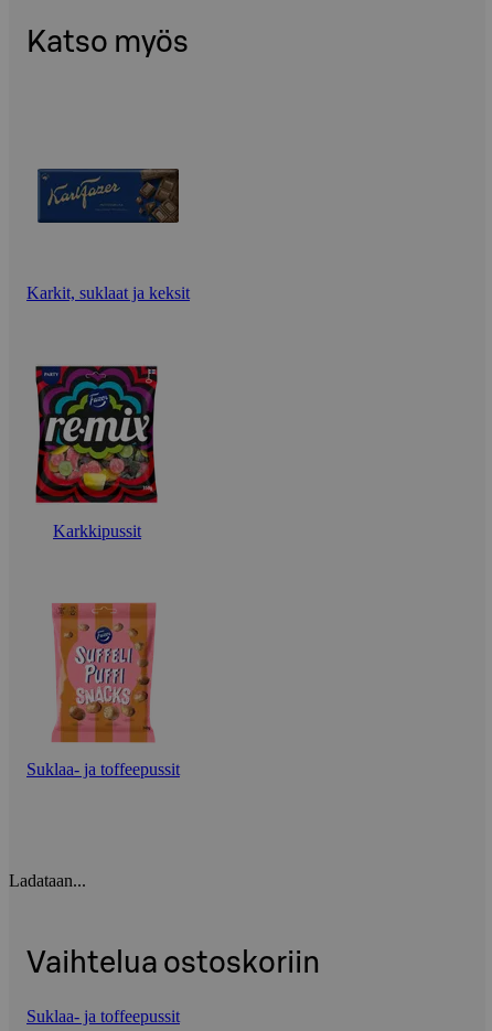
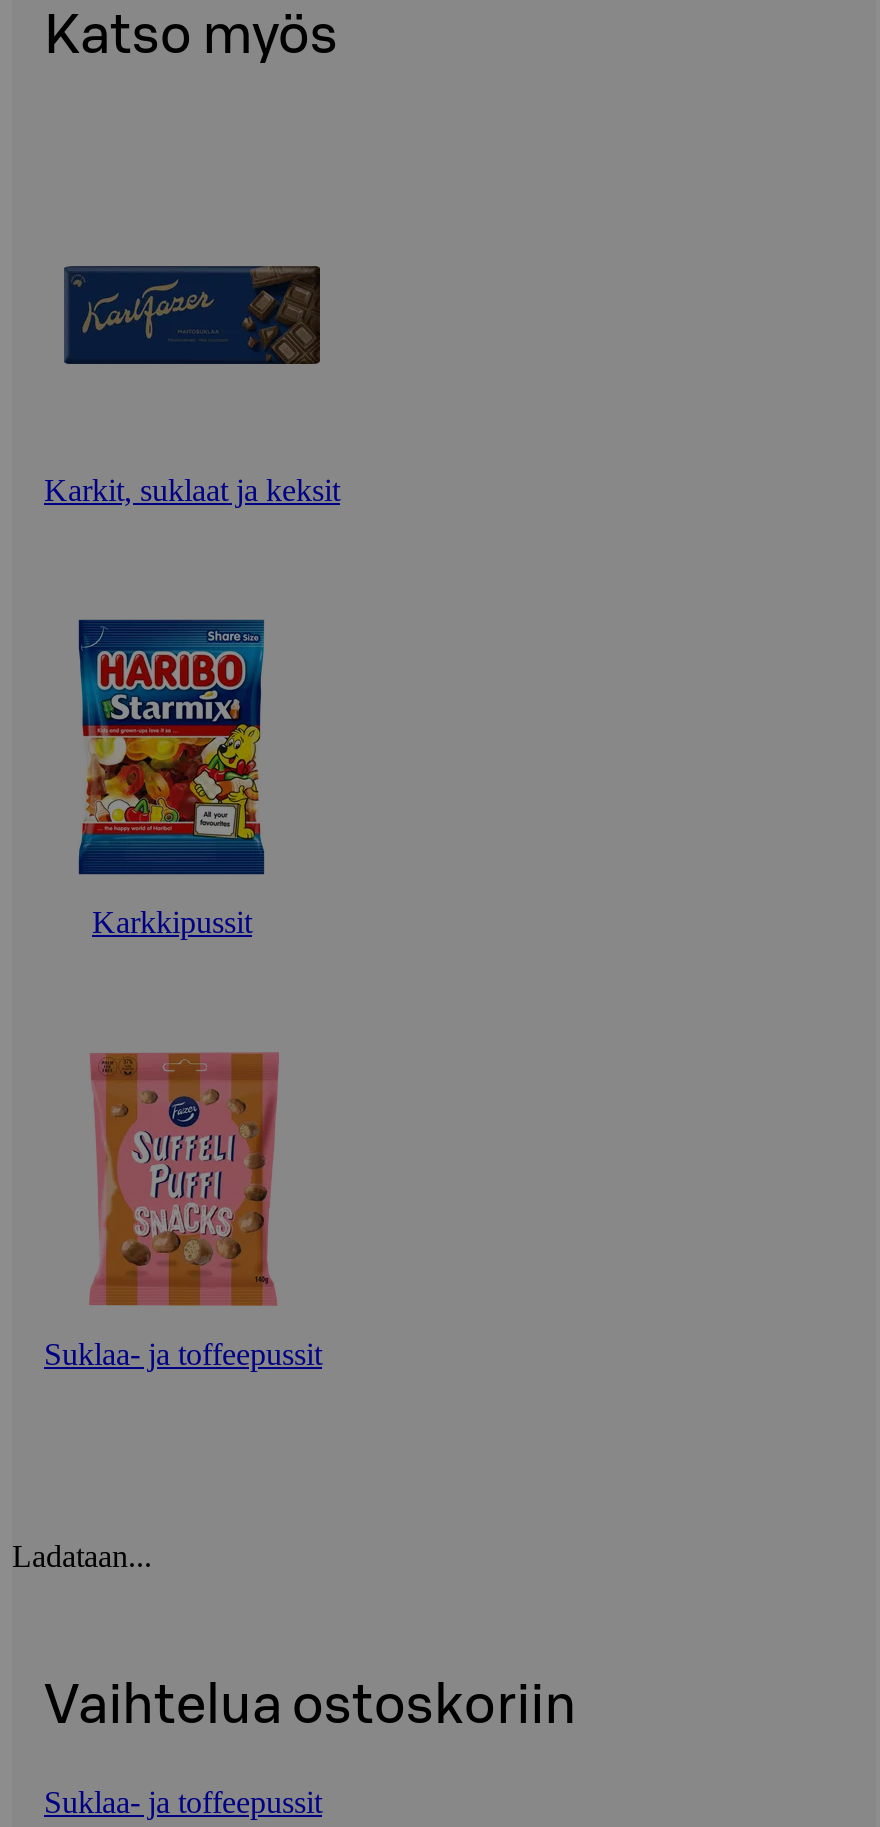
[34,364,159,505] [image] -> [60,617,282,877] [image]

